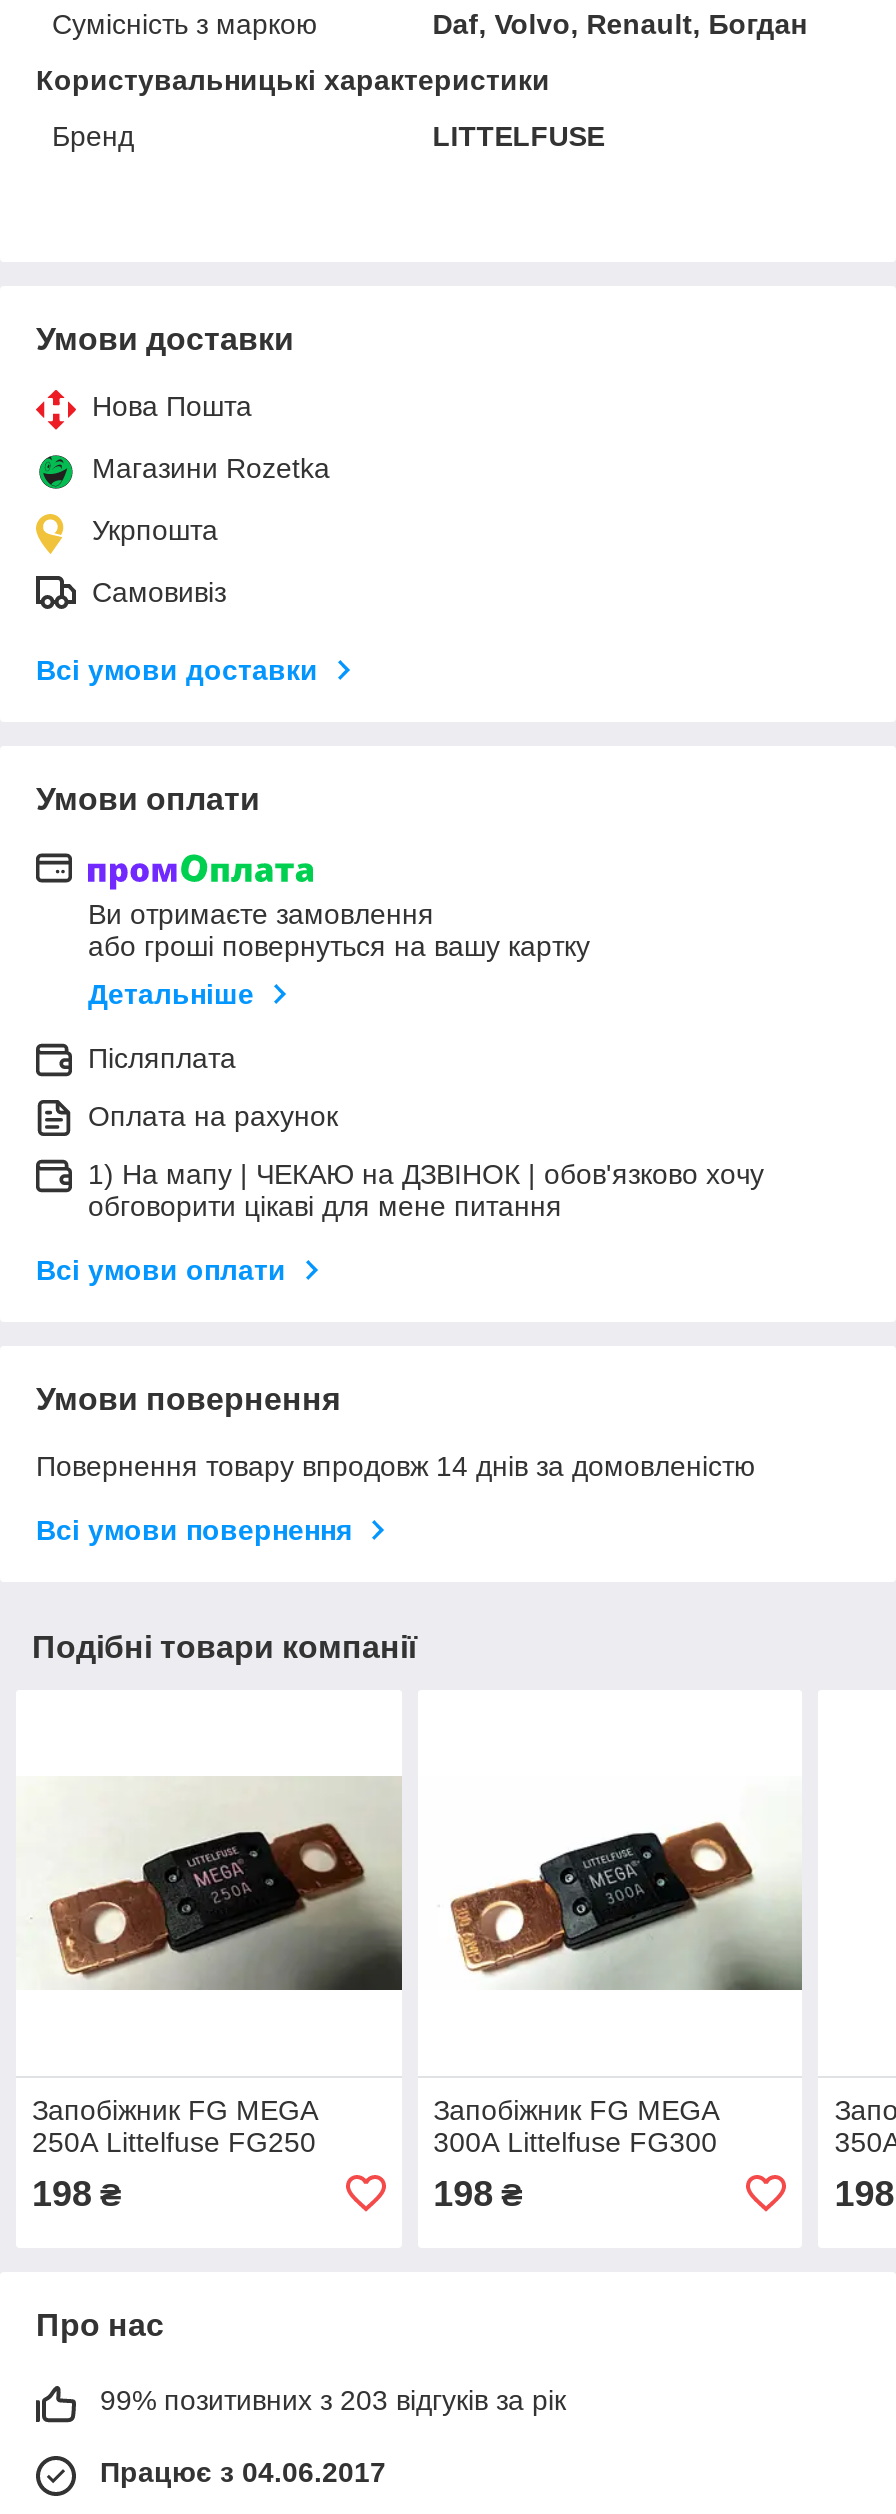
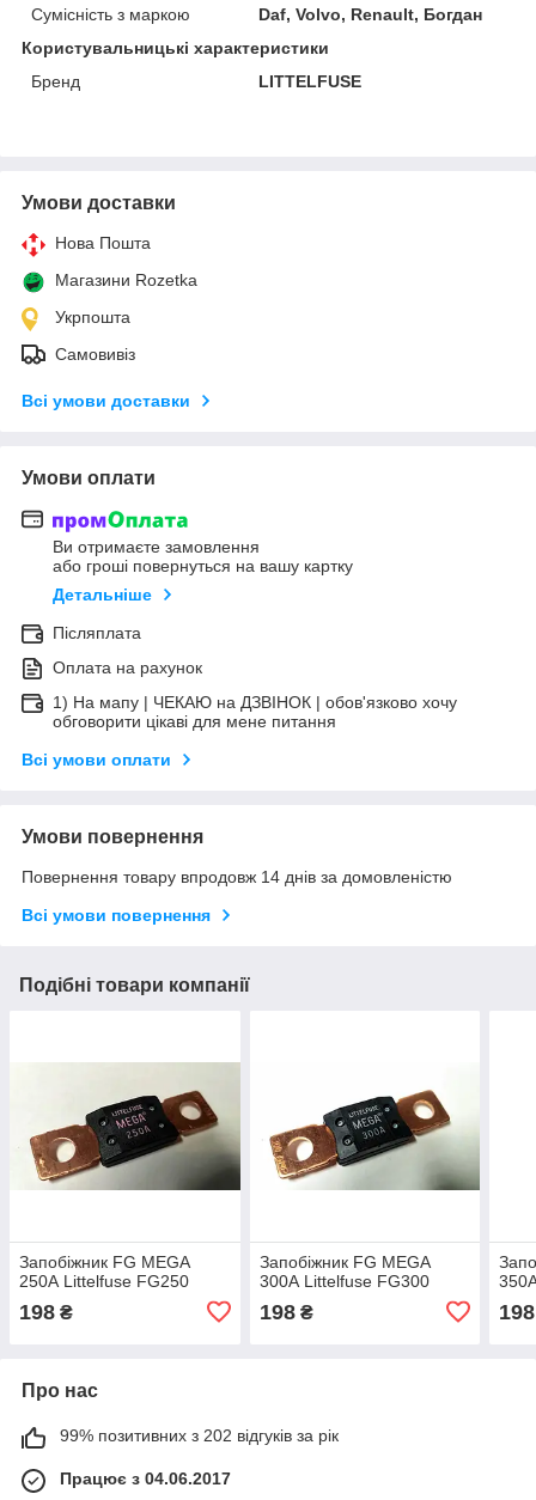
[100,2384,566,2416] 99% позитивних з 203 відгуків за рік -> [60,1426,339,1445] 99% позитивних з 202 відгуків за рік

